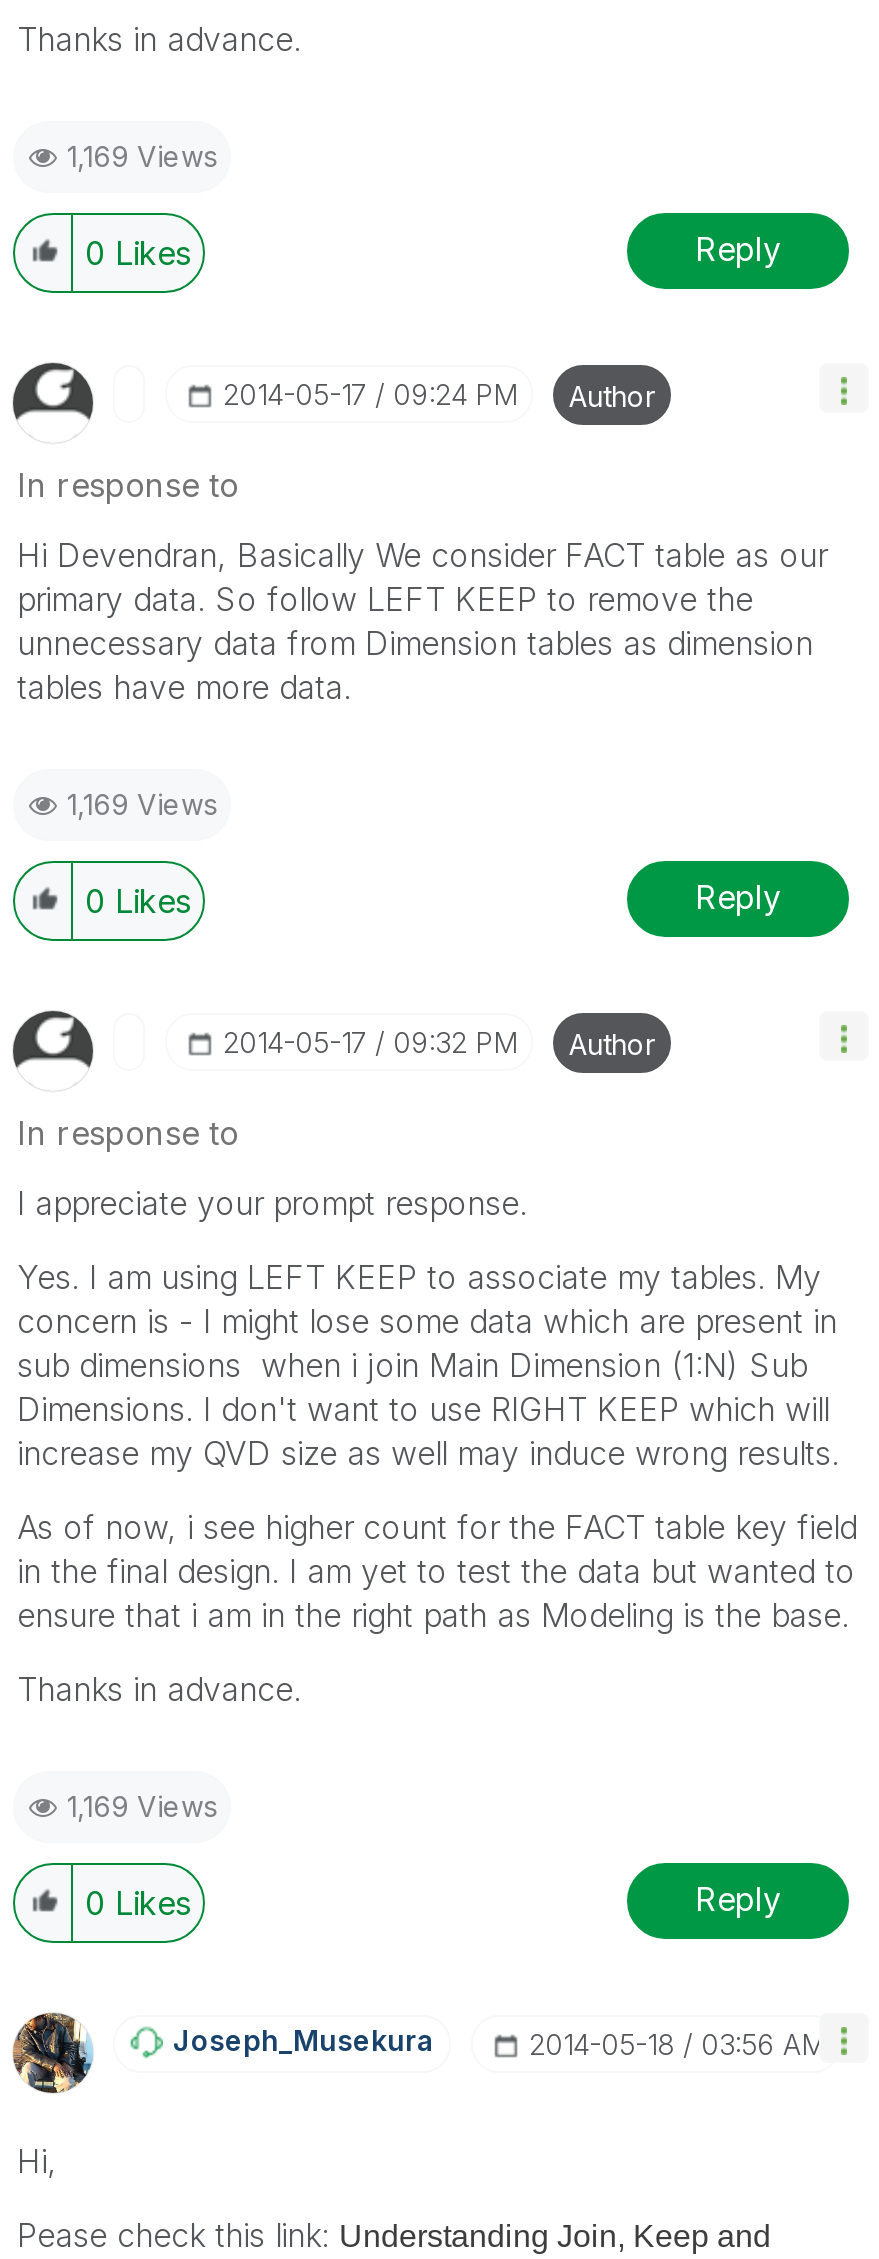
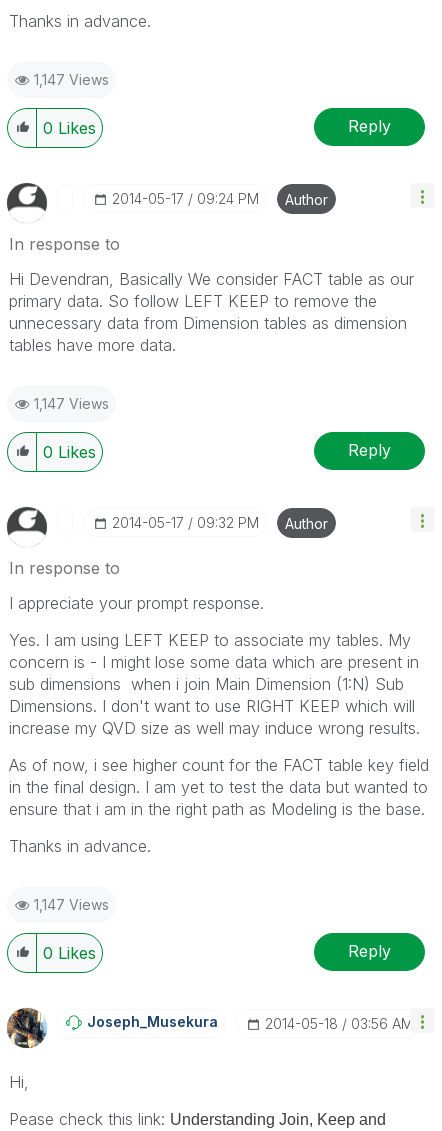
[67,138,217,172] 1,169 Views -> [34,70,109,87] 1,147 Views
[67,786,217,820] 1,169 Views -> [34,394,109,411] 1,147 Views
[67,1788,217,1822] 1,169 Views -> [34,895,109,912] 1,147 Views

